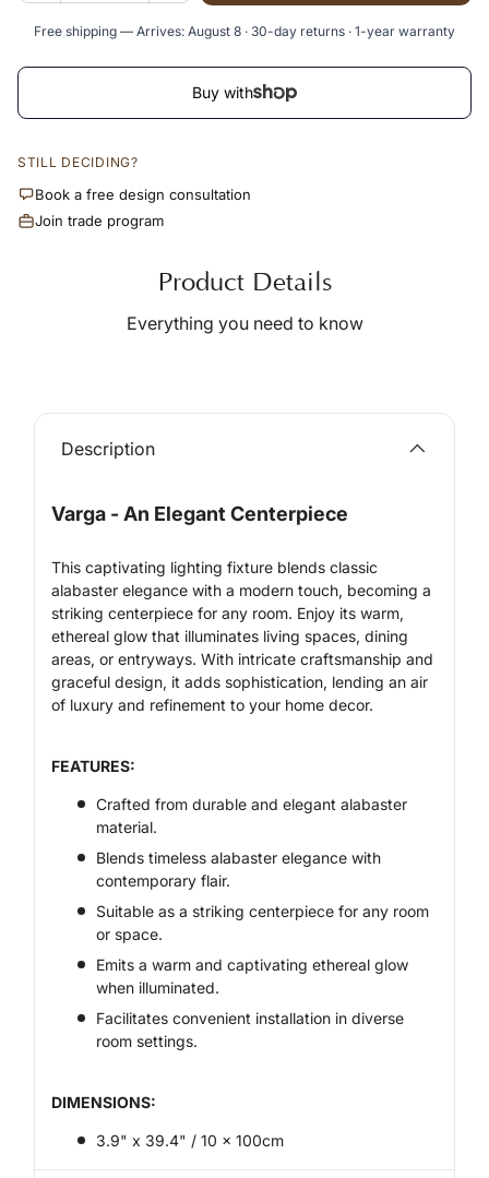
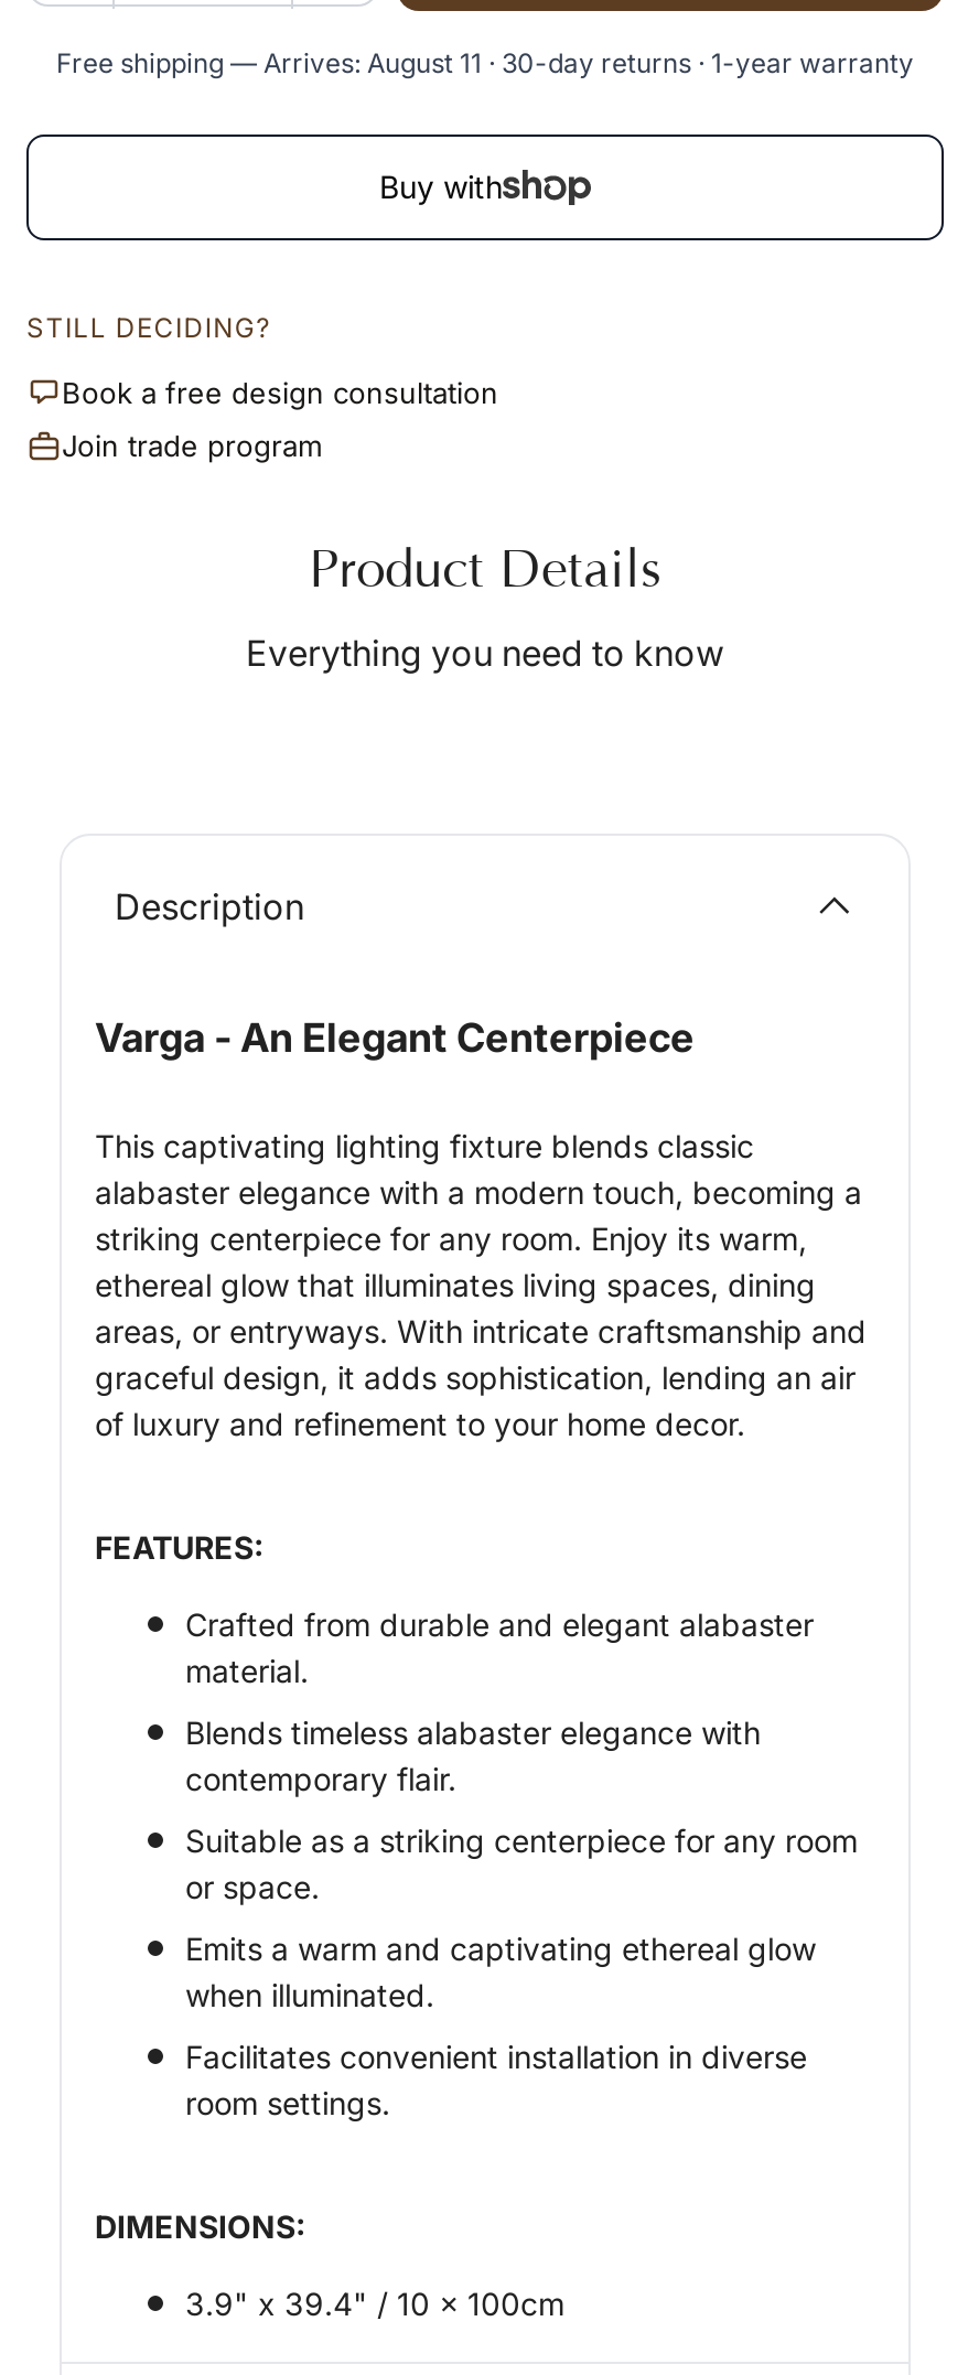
[34,23,455,40] Free shipping — Arrives: August 8 · 30-day returns · 1-year warranty -> [56,47,914,80] Free shipping — Arrives: August 11 · 30-day returns · 1-year warranty

